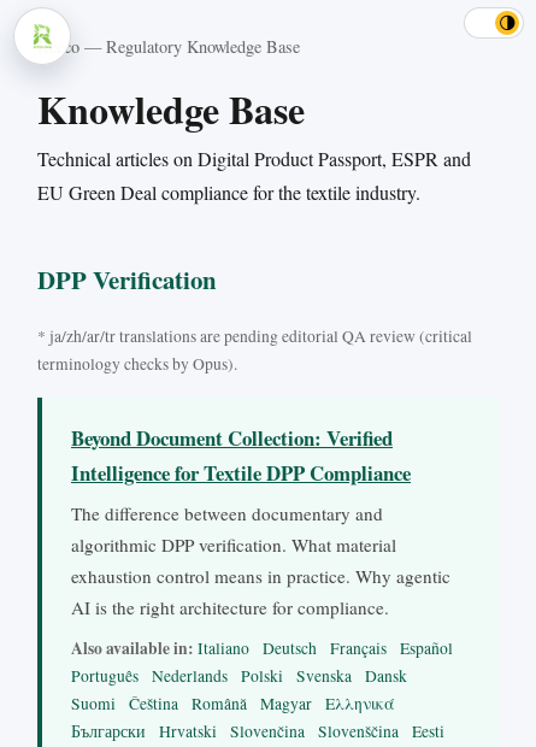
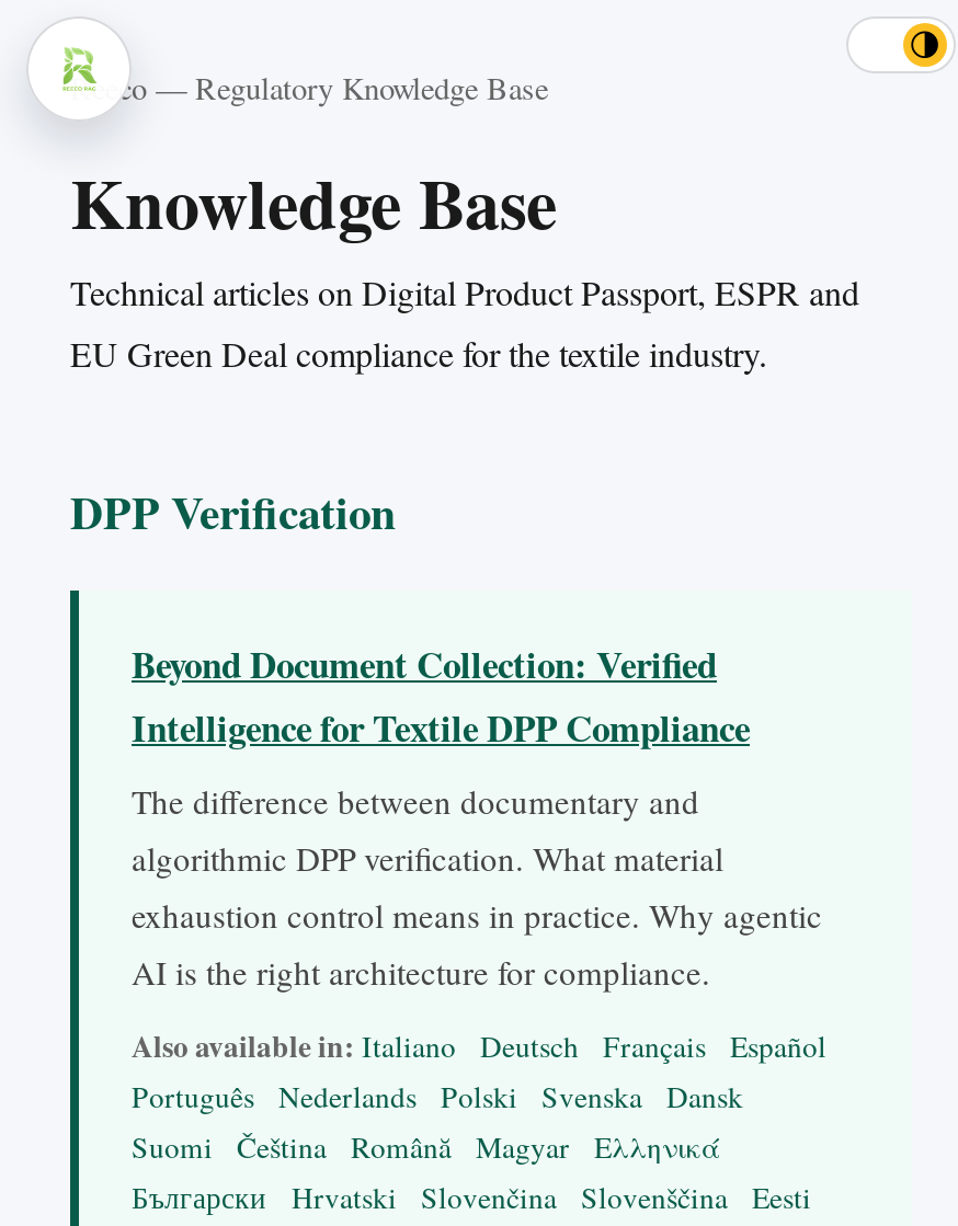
[37,325,472,374] * ja/zh/ar/tr translations are pending editorial QA review (critical | terminology checks by Opus). -> none

